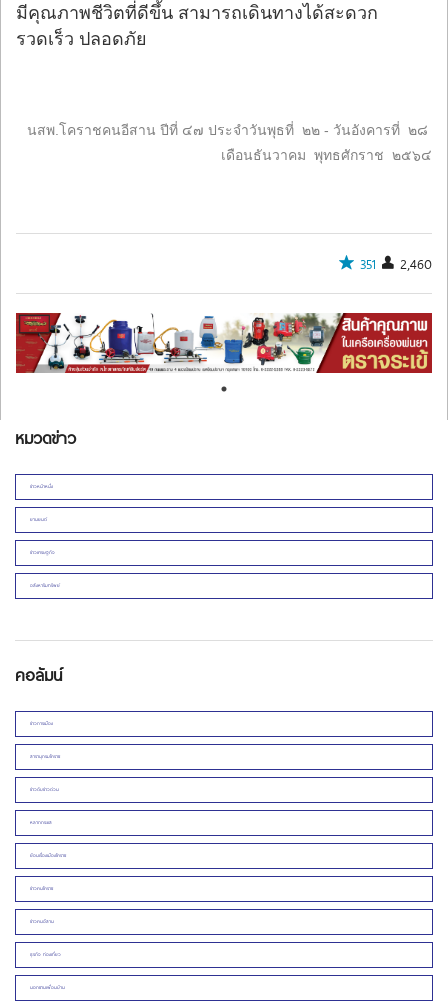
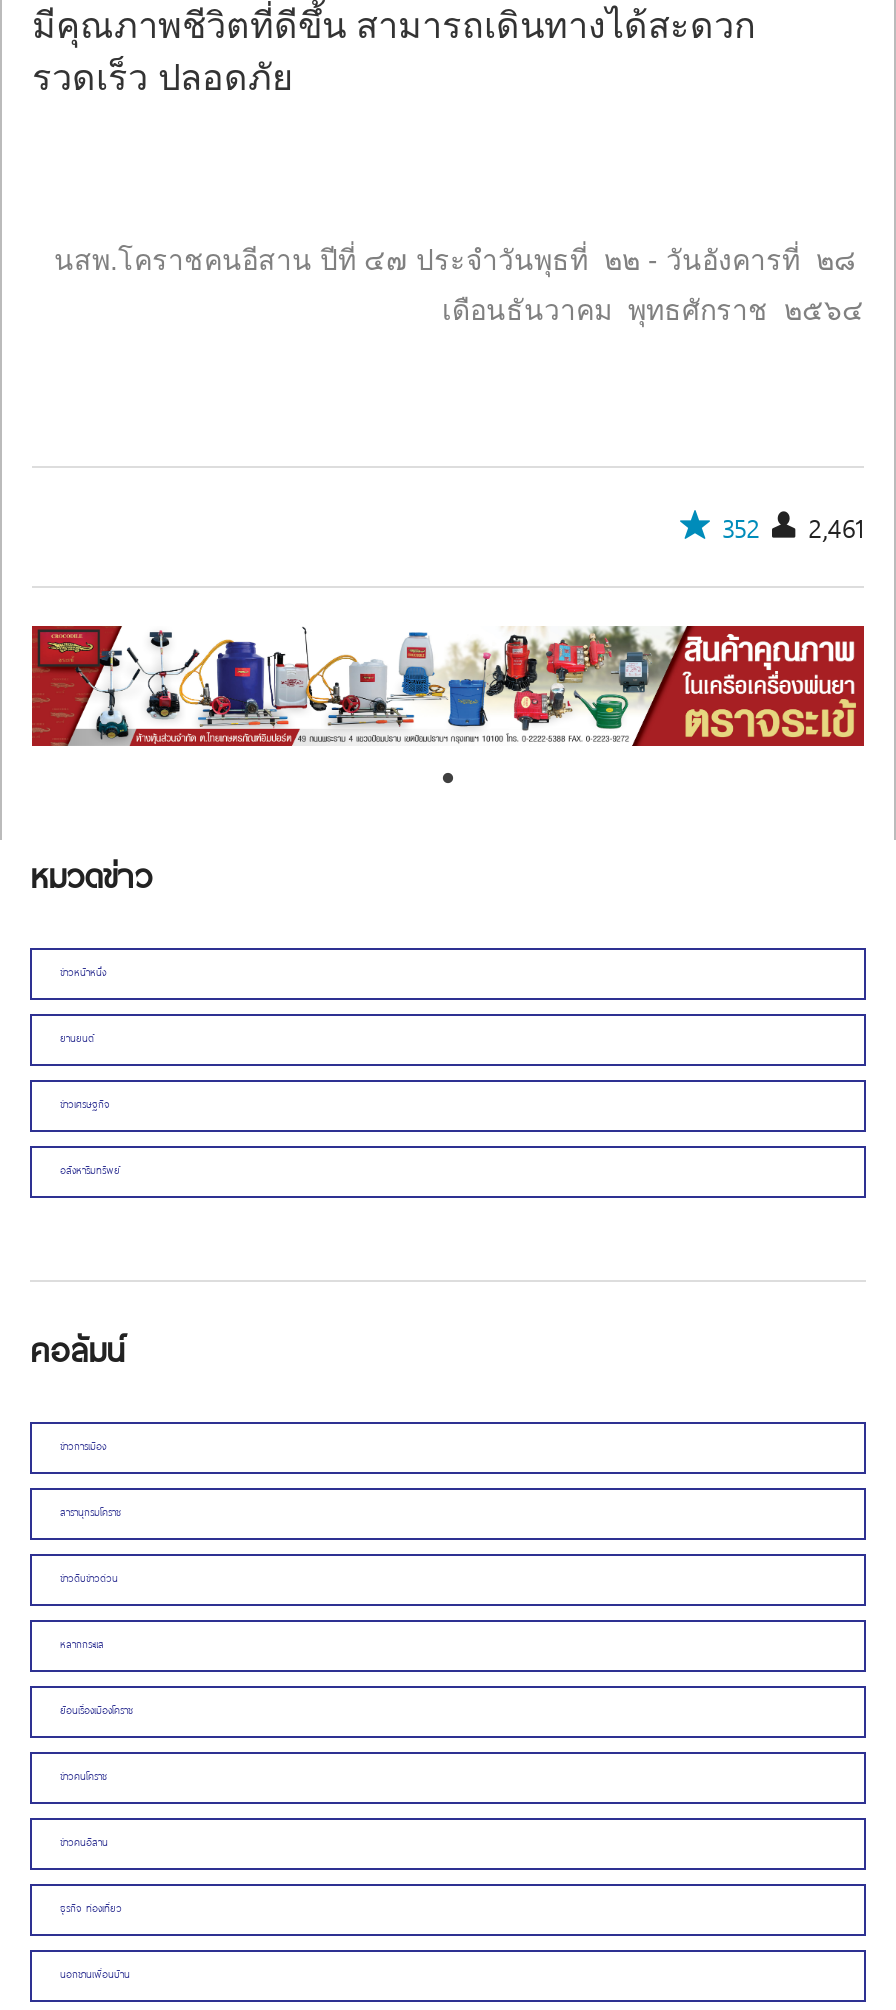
[354,254,432,274] 351 2,460 -> [710,509,864,549] 352 2,461

